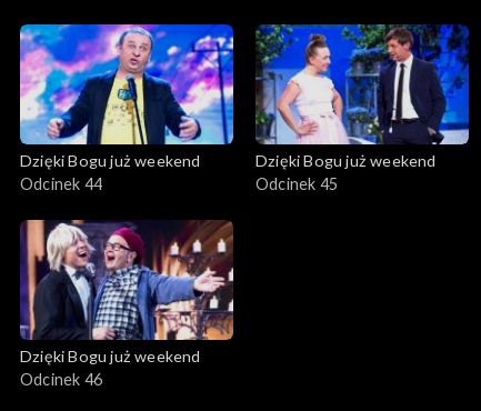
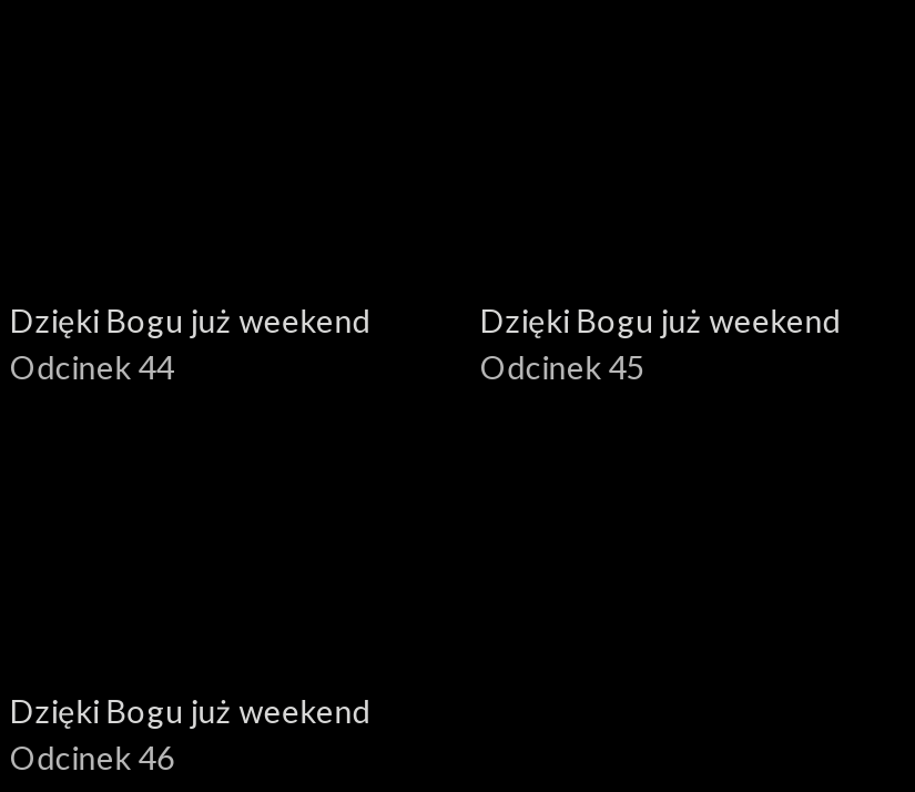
[19,23,234,146] [image] -> none
[254,23,470,146] [image] -> none
[19,219,234,341] [image] -> none

